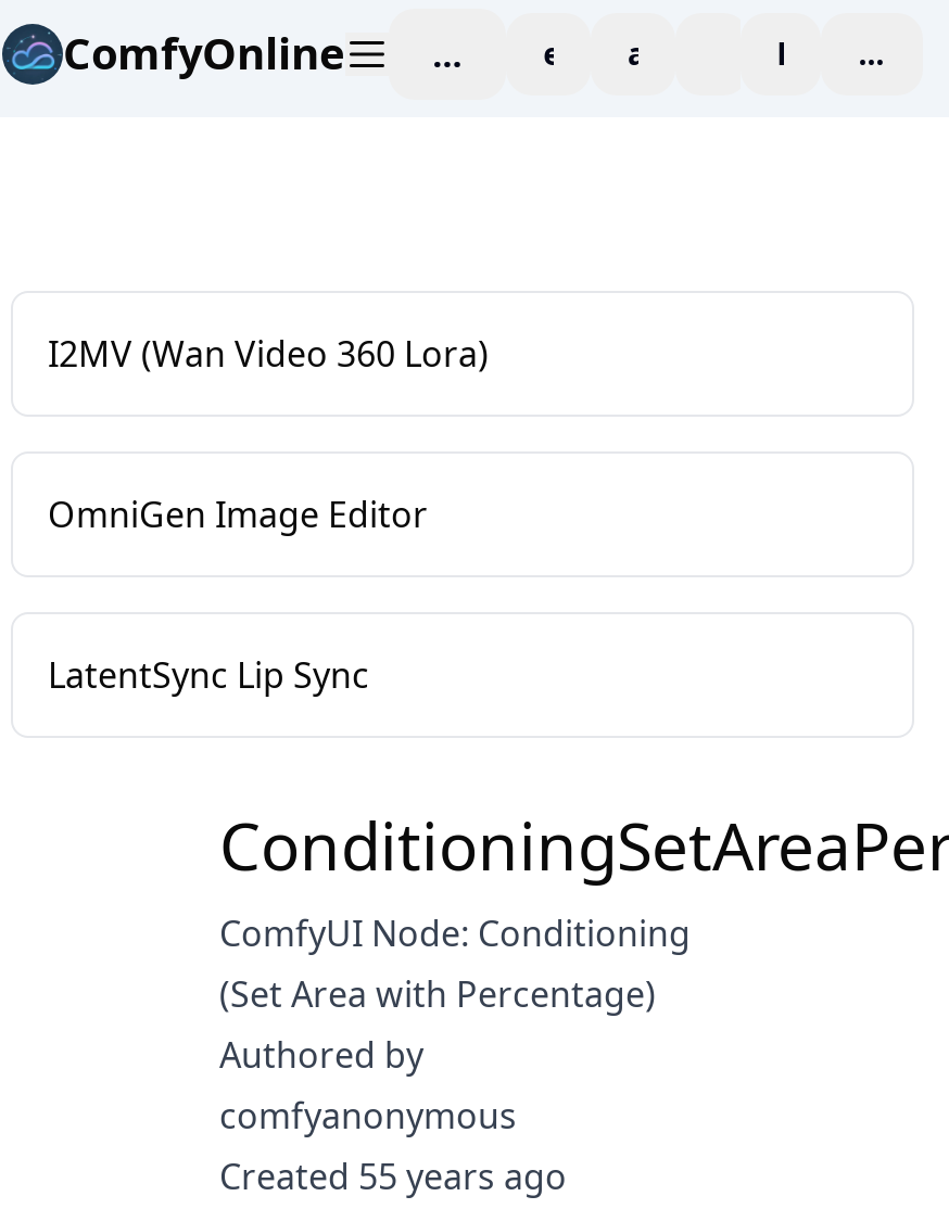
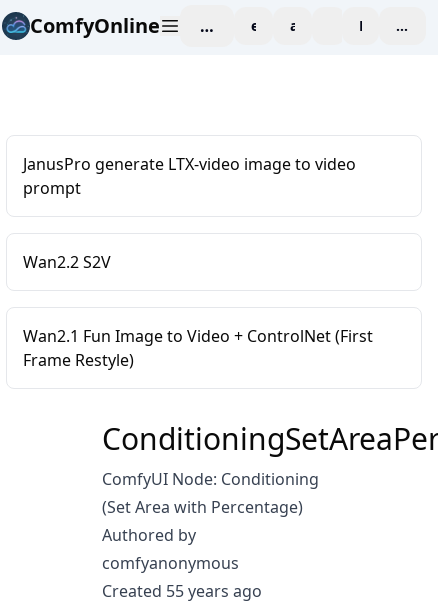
[48,330,489,378] I2MV (Wan Video 360 Lora) -> [23,153,356,199] JanusPro generate LTX-video image to video | prompt
[48,491,428,538] OmniGen Image Editor -> [23,251,111,273] Wan2.2 S2V
[48,651,369,699] LatentSync Lip Sync -> [23,325,373,371] Wan2.1 Fun Image to Video + ControlNet (First | Frame Restyle)

